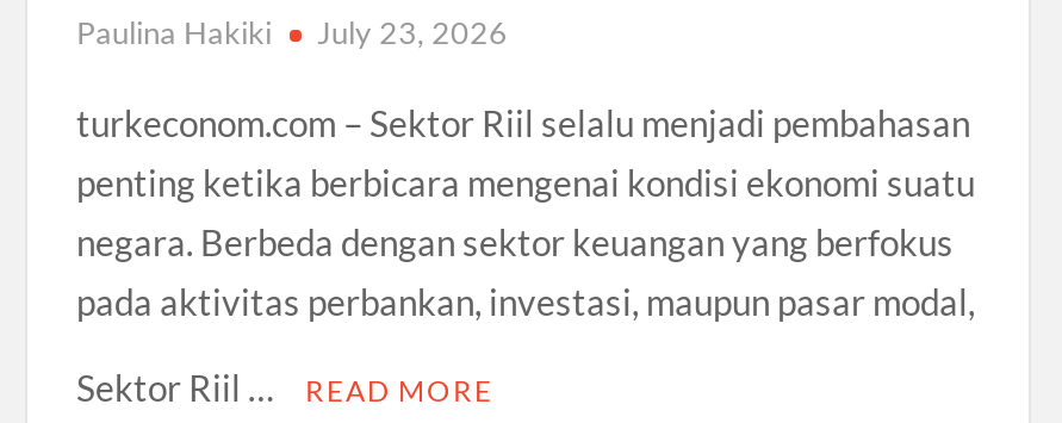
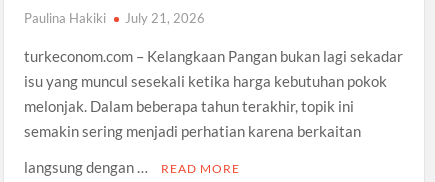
[76,14,508,52] Paulina Hakiki July 23, 2026 -> [24,10,205,26] Paulina Hakiki July 21, 2026
[76,102,975,323] turkeconom.com – Sektor Riil selalu menjadi pembahasan | penting ketika berbicara mengenai kondisi ekonomi suatu | negara. Berbeda dengan sektor keuangan yang berfokus | pada aktivitas perbankan, investasi, maupun pasar modal, -> [24,47,403,140] turkeconom.com – Kelangkaan Pangan bukan lagi sekadar | isu yang muncul sesekali ketika harga kebutuhan pokok | melonjak. Dalam beberapa tahun terakhir, topik ini | semakin sering menjadi perhatian karena berkaitan
[76,366,281,409] Sektor Riil … -> [24,158,151,176] langsung dengan …

